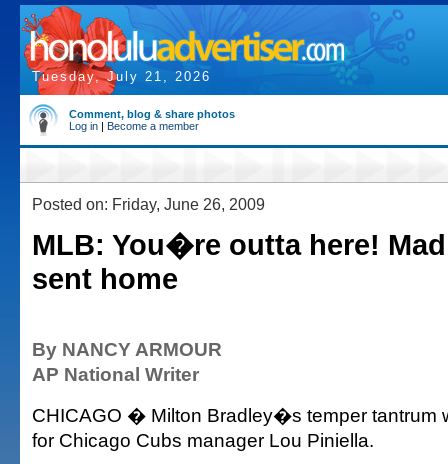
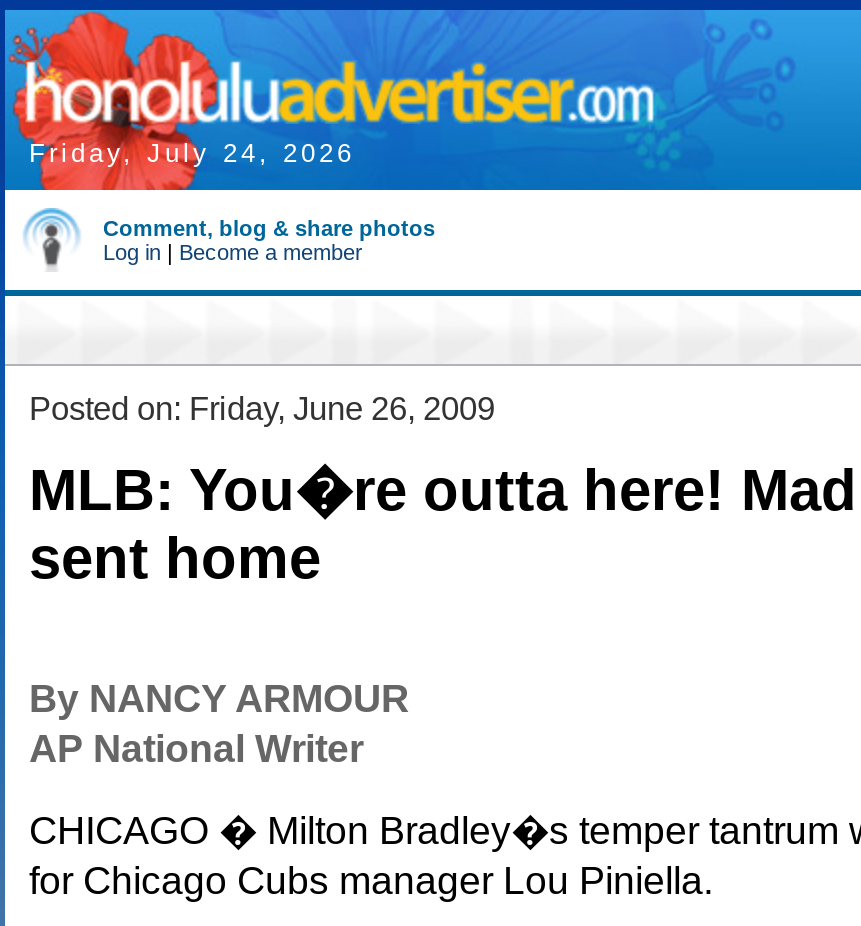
[32,69,211,84] Tuesday, July 21, 2026 -> [29,138,355,168] Friday, July 24, 2026

